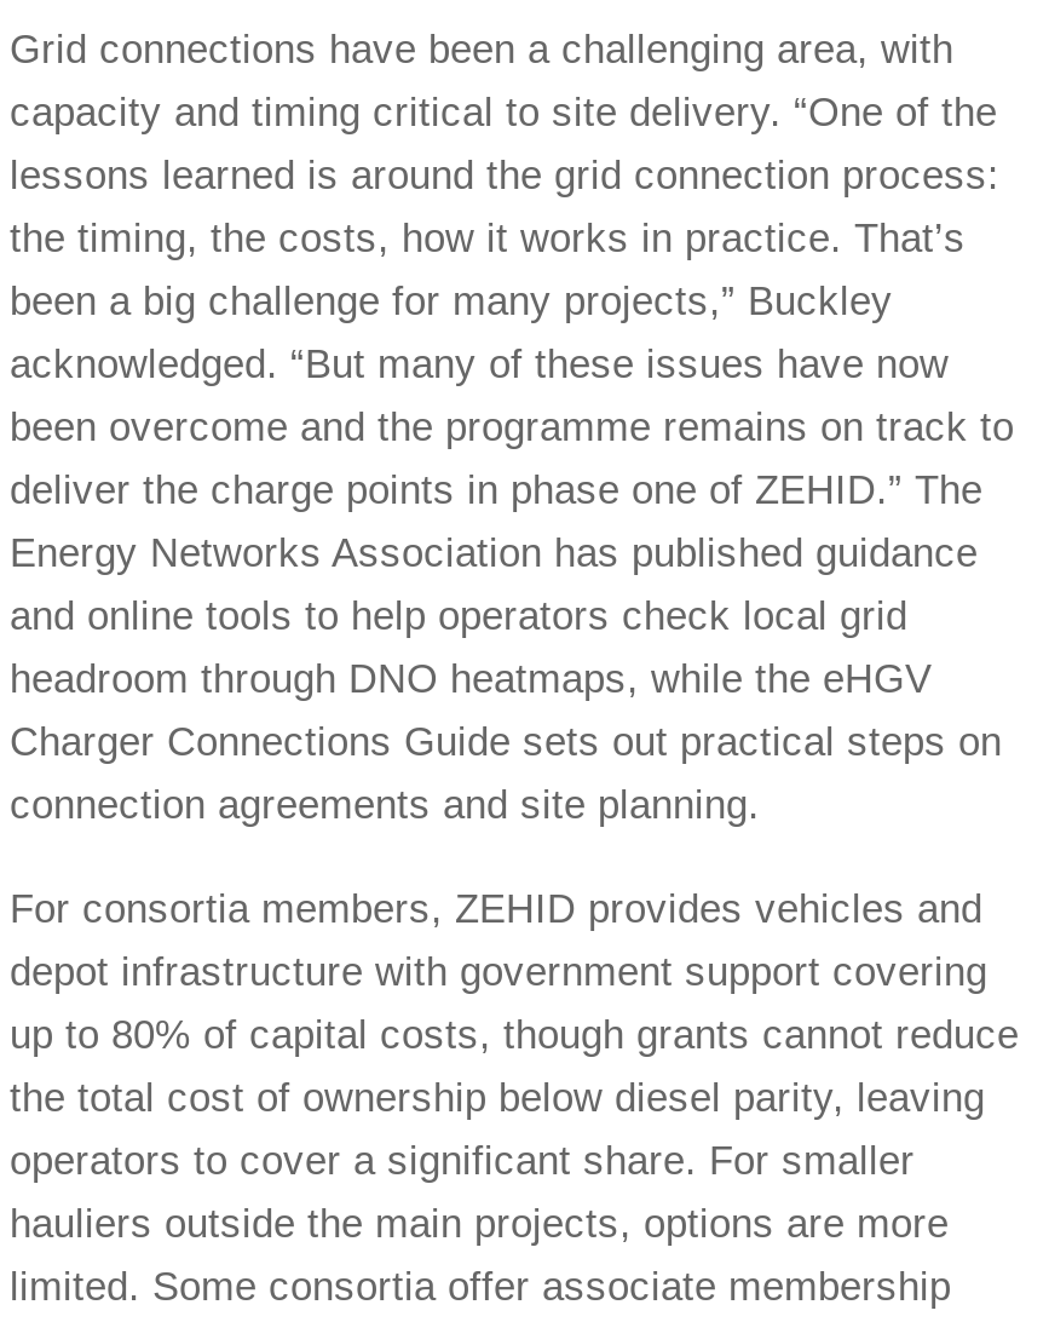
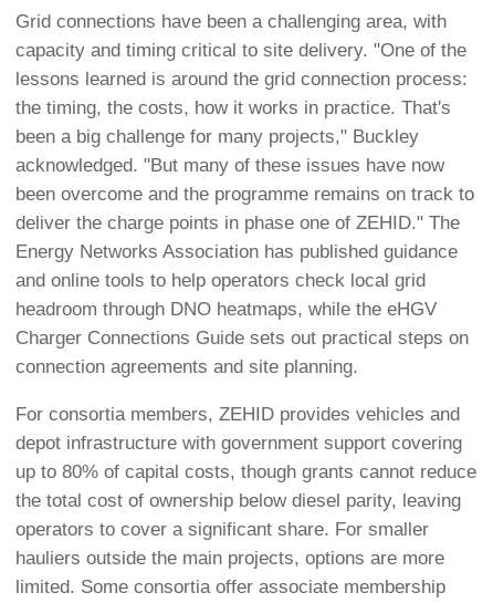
[10,89,997,135] capacity and timing critical to site delivery. “One of the -> [15,40,466,61] capacity and timing critical to site delivery. "One of the
[10,215,966,261] the timing, the costs, how it works in practice. That’s -> [15,97,451,118] the timing, the costs, how it works in practice. That's
[10,278,893,324] been a big challenge for many projects,” Buckley -> [15,126,419,147] been a big challenge for many projects," Buckley
[10,341,949,387] acknowledged. “But many of these issues have now -> [15,155,444,176] acknowledged. "But many of these issues have now
[10,467,982,513] deliver the charge points in phase one of ZEHID.” The -> [15,212,460,233] deliver the charge points in phase one of ZEHID." The

